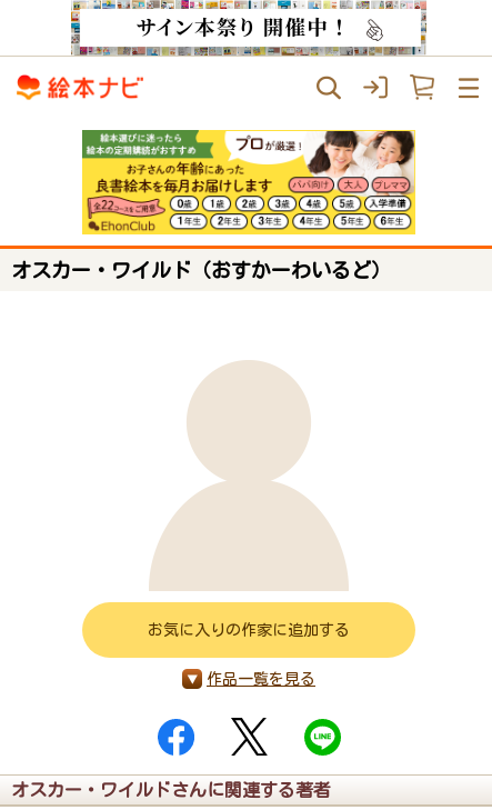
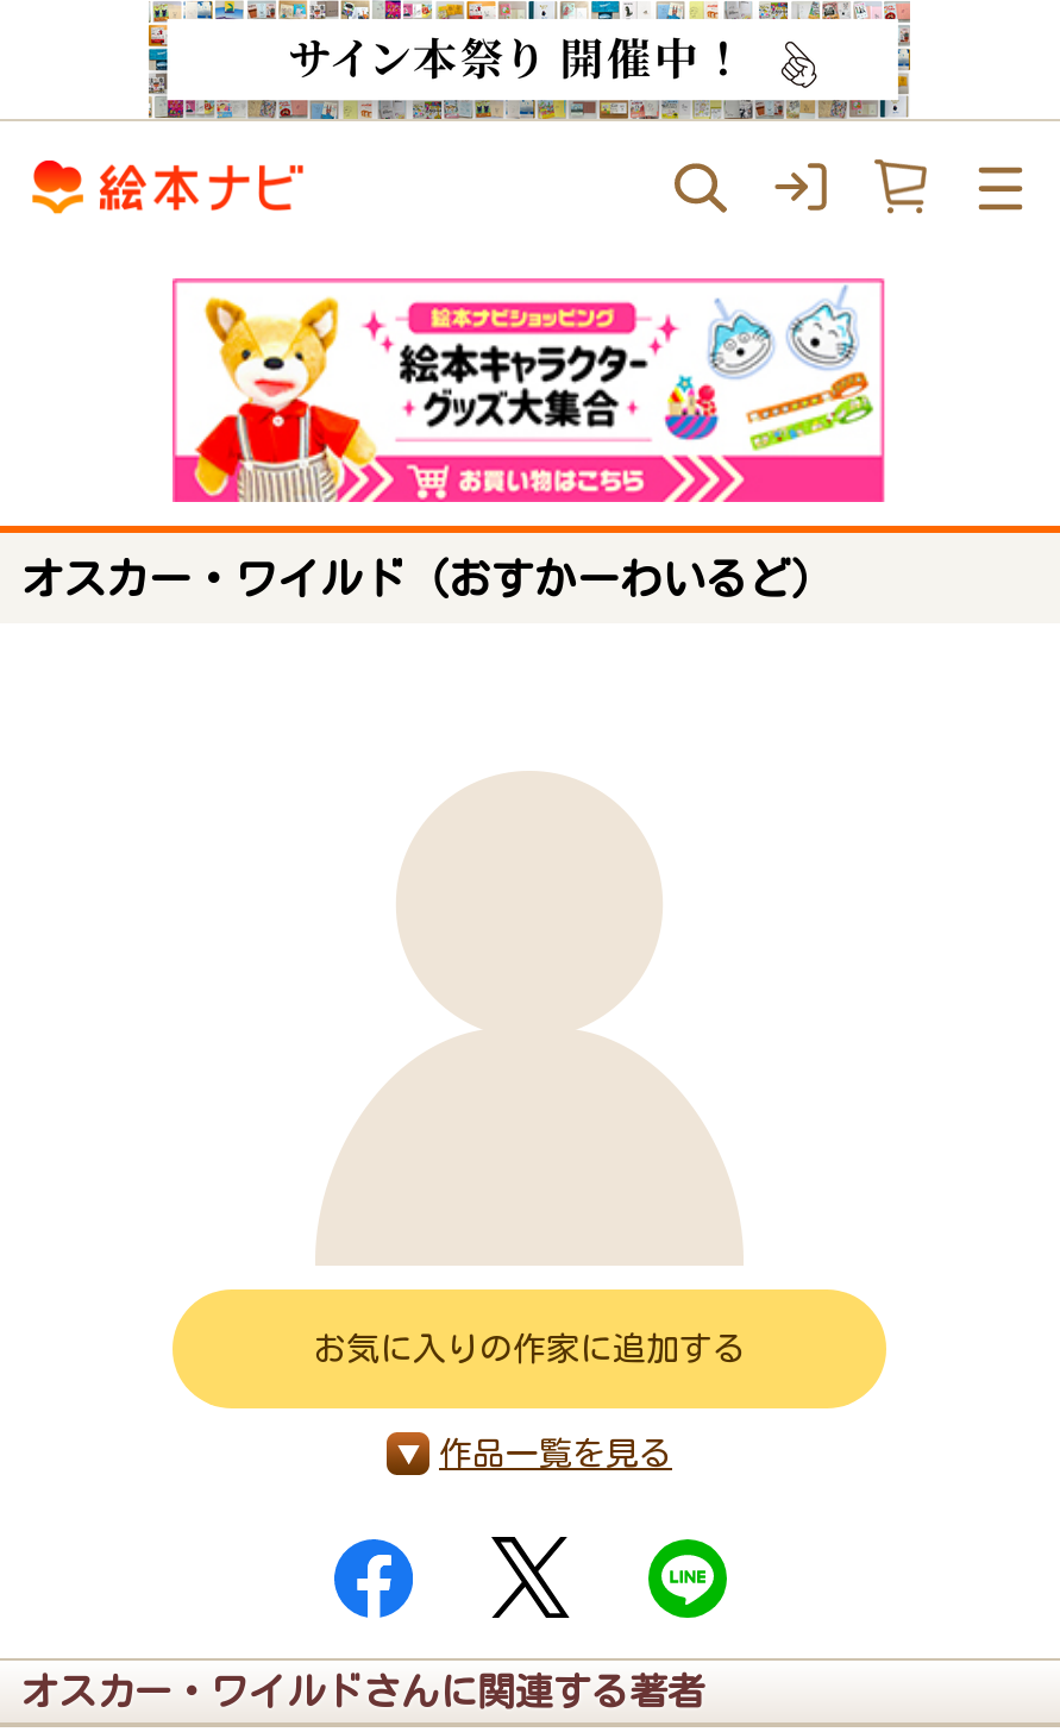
[81,129,416,236] [image] -> [170,276,886,504] [image]

